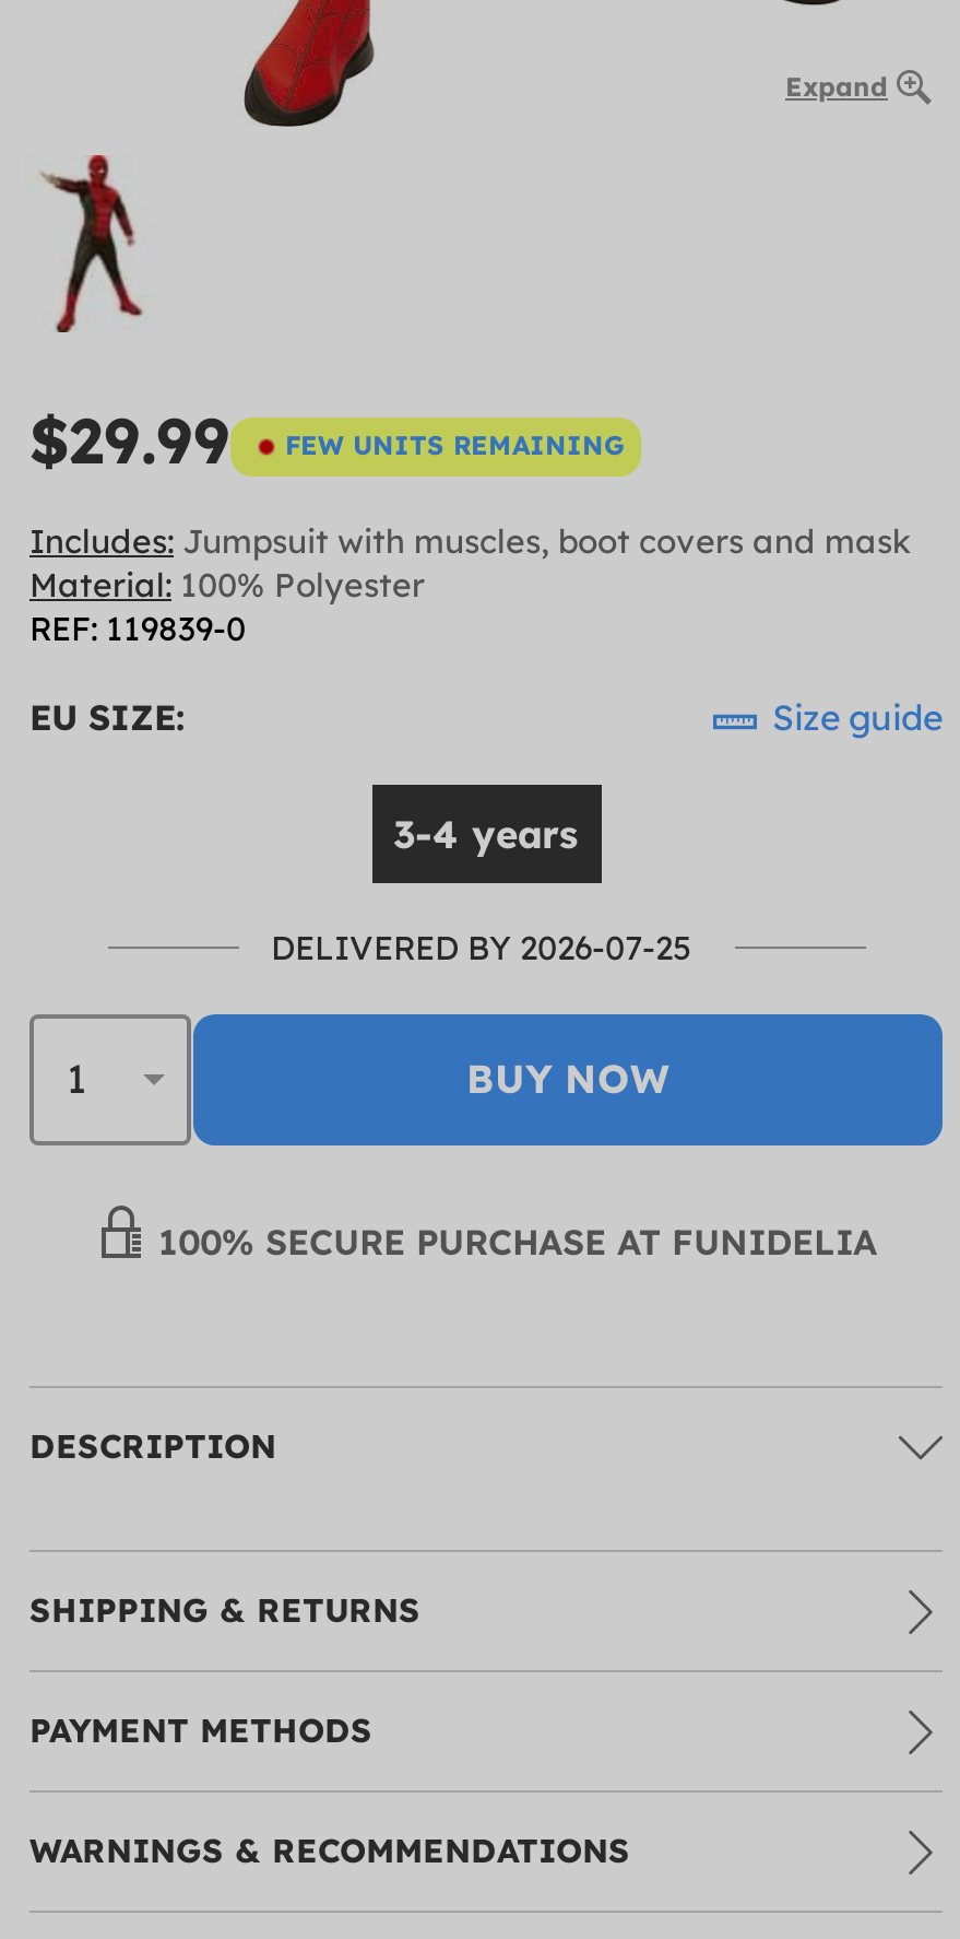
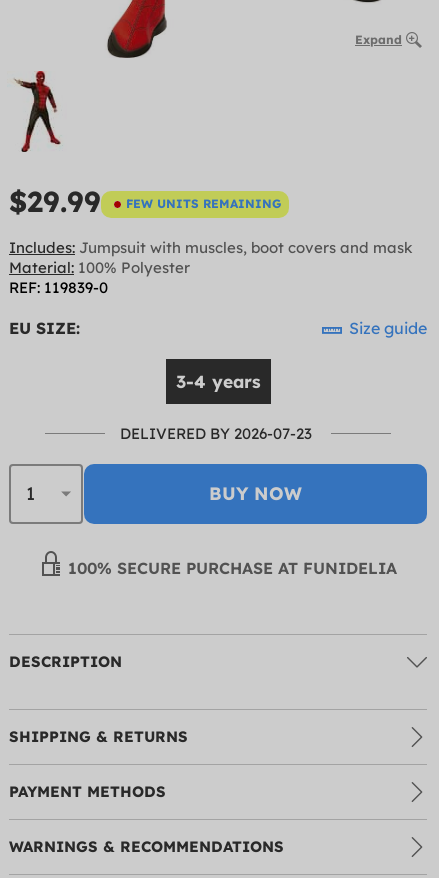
[271,926,692,968] DELIVERED BY 2026-07-25 -> [120,424,312,443] DELIVERED BY 2026-07-23

